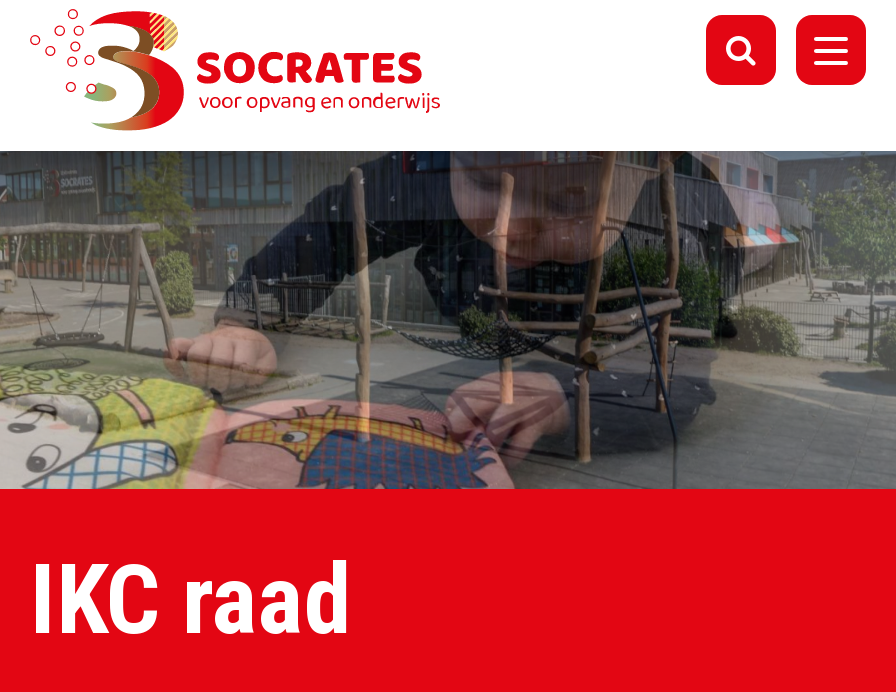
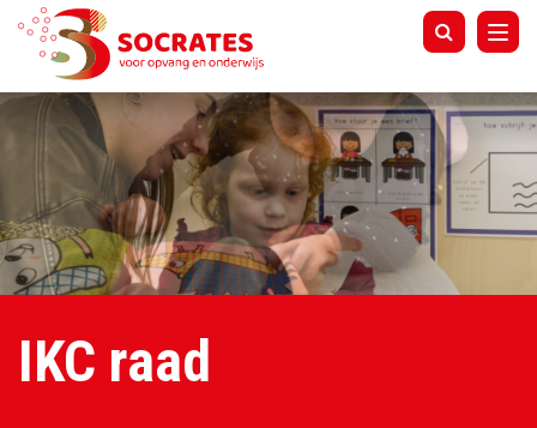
[6,151,890,489] [image] -> [4,92,533,295] [image]

